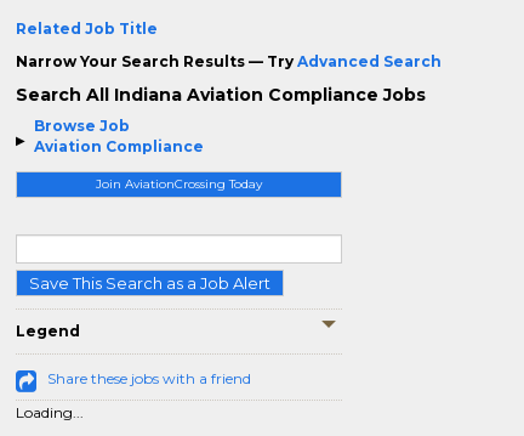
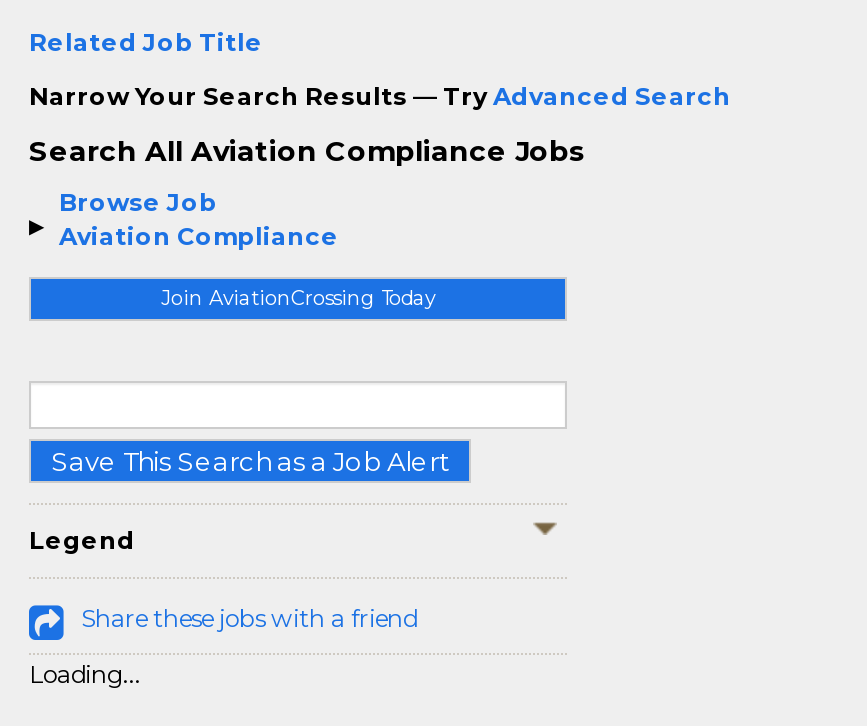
[16,83,426,105] Search All Indiana Aviation Compliance Jobs -> [29,133,585,169] Search All Aviation Compliance Jobs

